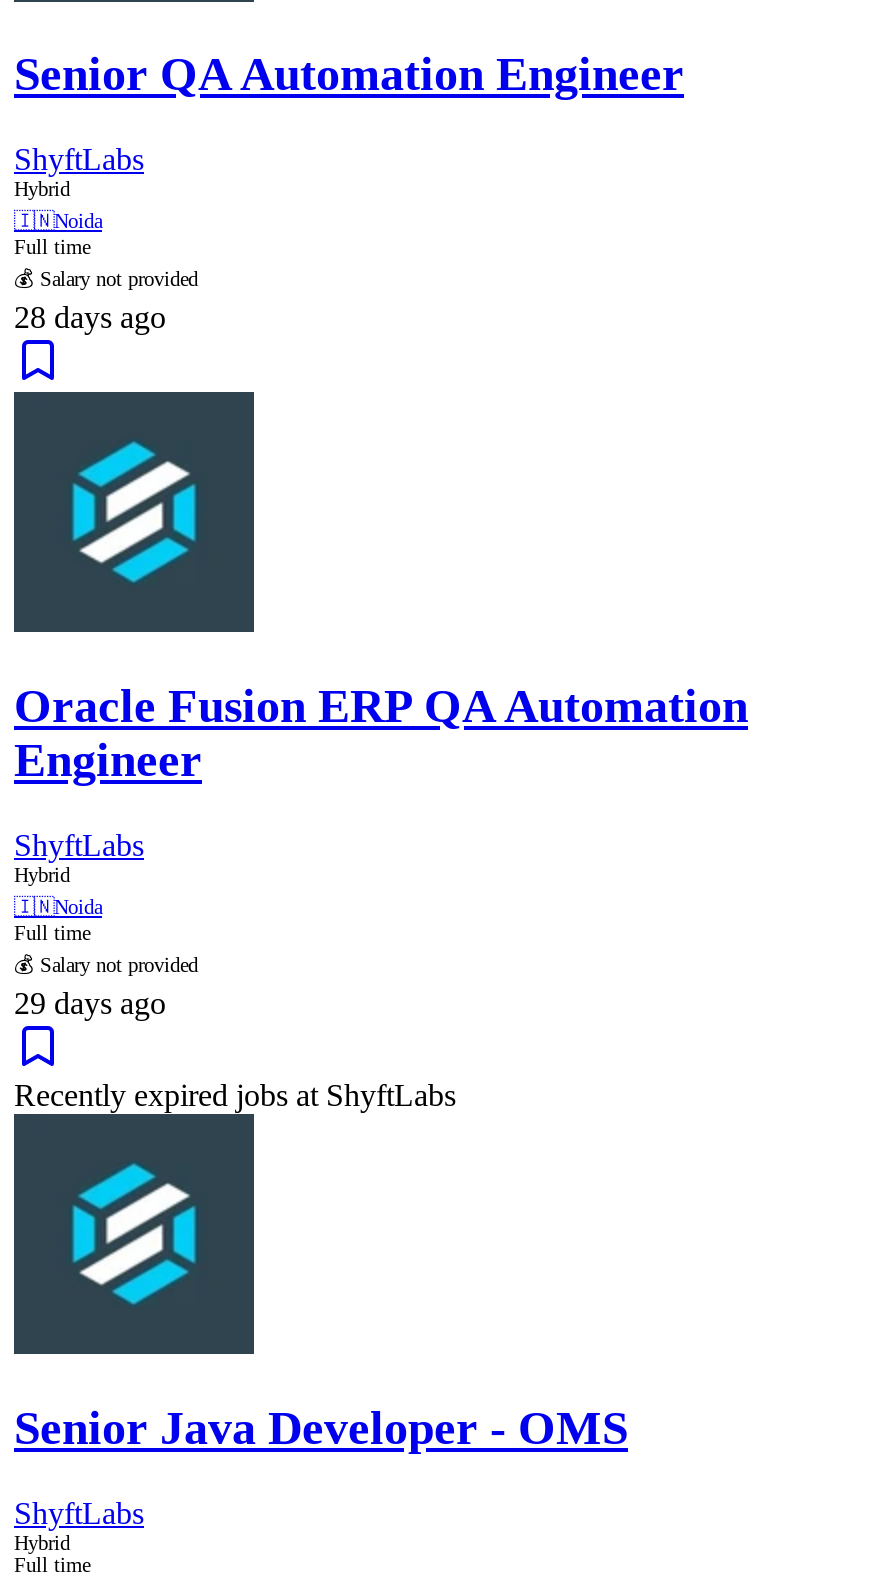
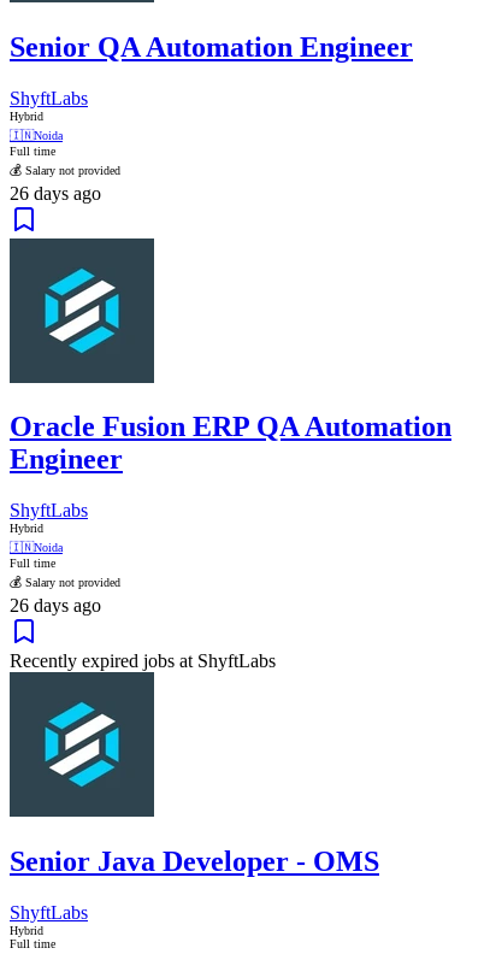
[14,301,166,335] 28 days ago -> [10,182,101,203] 26 days ago
[14,987,166,1021] 29 days ago -> [10,595,101,616] 26 days ago

